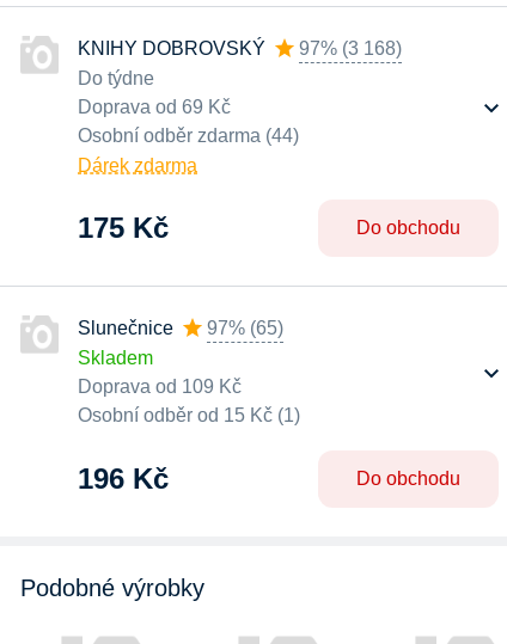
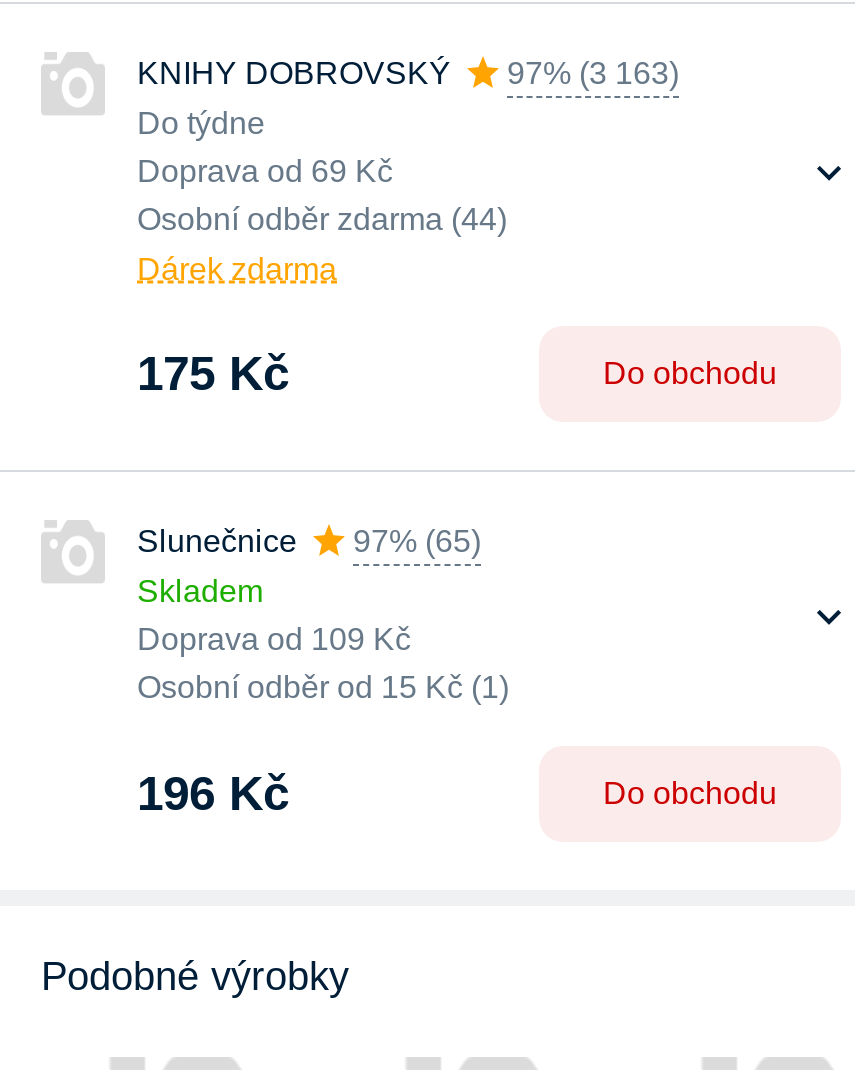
[78,38,402,59] KNIHY DOBROVSKÝ 97% (3 168) -> [137,56,679,90] KNIHY DOBROVSKÝ 97% (3 163)

